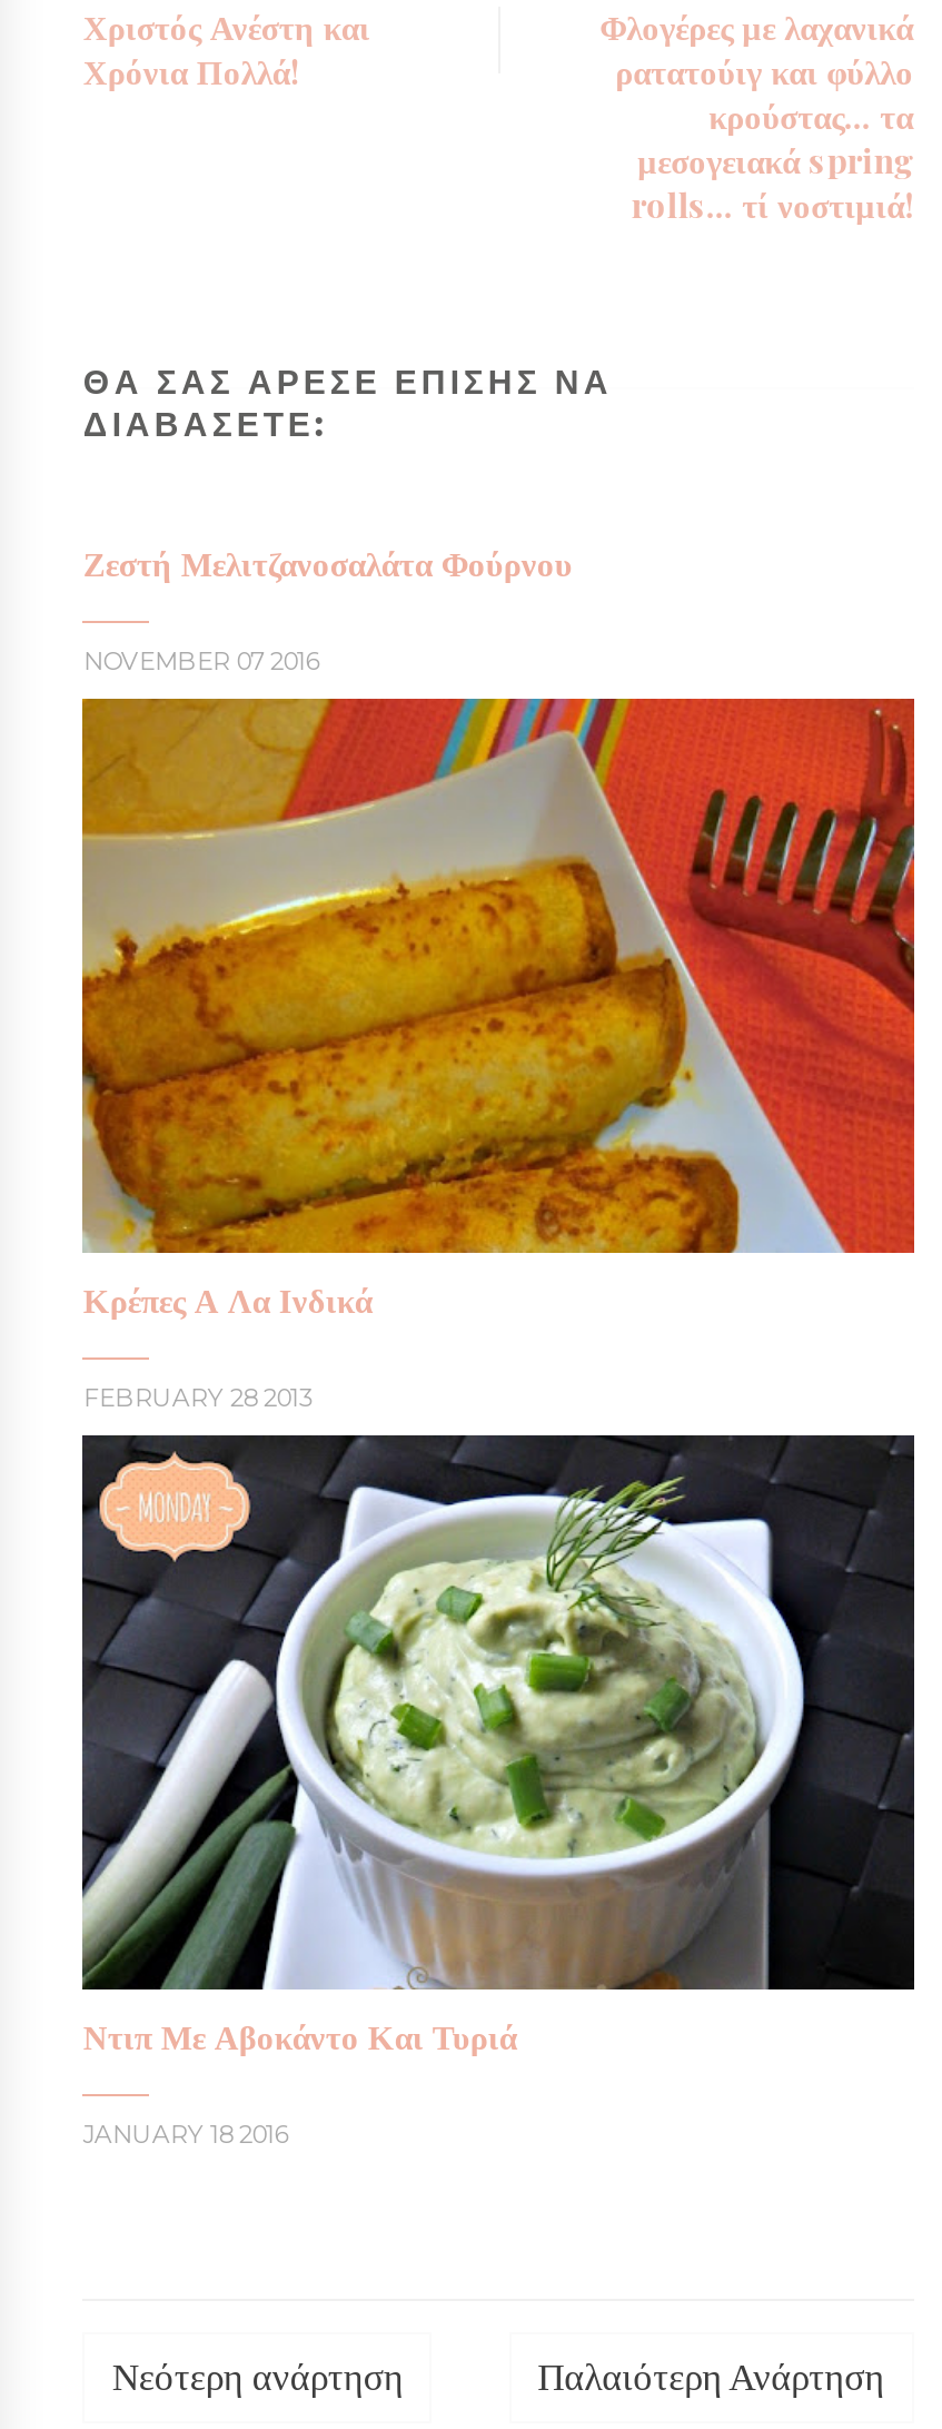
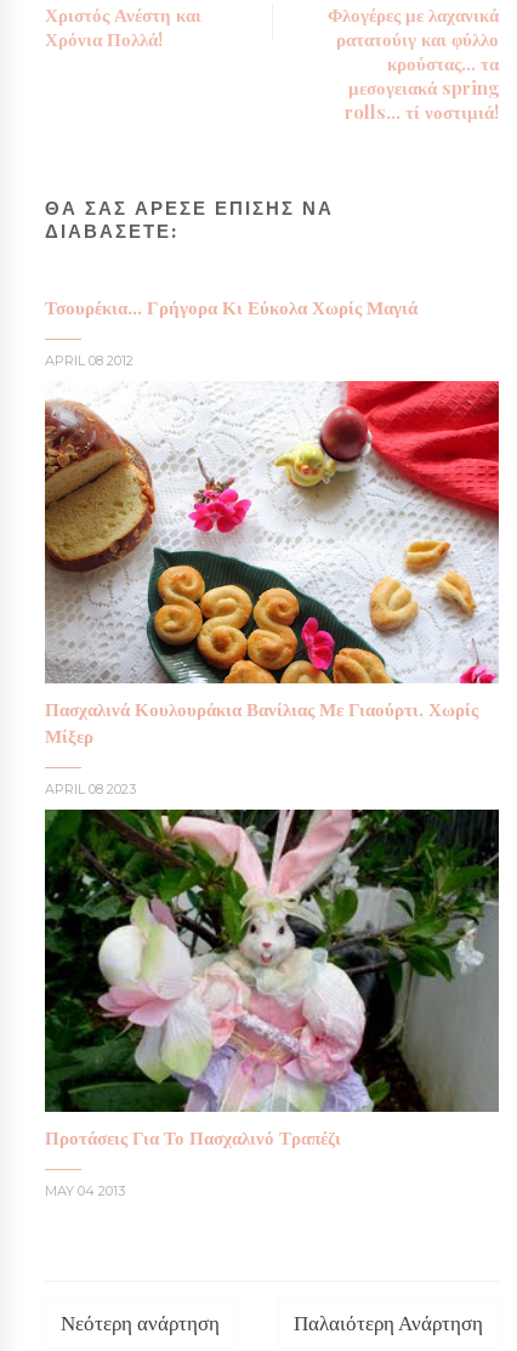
[83,542,573,586] Ζεστή Μελιτζανοσαλάτα Φούρνου -> [45,296,418,320] Τσουρέκια... Γρήγορα Κι Εύκολα Χωρίς Μαγιά
[83,646,319,678] NOVEMBER 07 2016 -> [45,353,134,370] APRIL 08 2012
[82,697,916,1322] [image] | Κρέπες Α Λα Ινδικά -> [45,381,499,748] [image] | Πασχαλινά Κουλουράκια Βανίλιας Με Γιαούρτι, Χωρίς | Μίξερ
[83,1382,312,1414] FEBRUARY 28 2013 -> [45,781,136,798] APRIL 08 2023
[82,1433,914,2058] [image] | Ντιπ Με Αβοκάντο Και Τυριά -> [45,810,499,1150] [image] | Προτάσεις Για Το Πασχαλινό Τραπέζι
[83,2119,288,2150] JANUARY 18 2016 -> [45,1182,125,1199] MAY 04 2013

